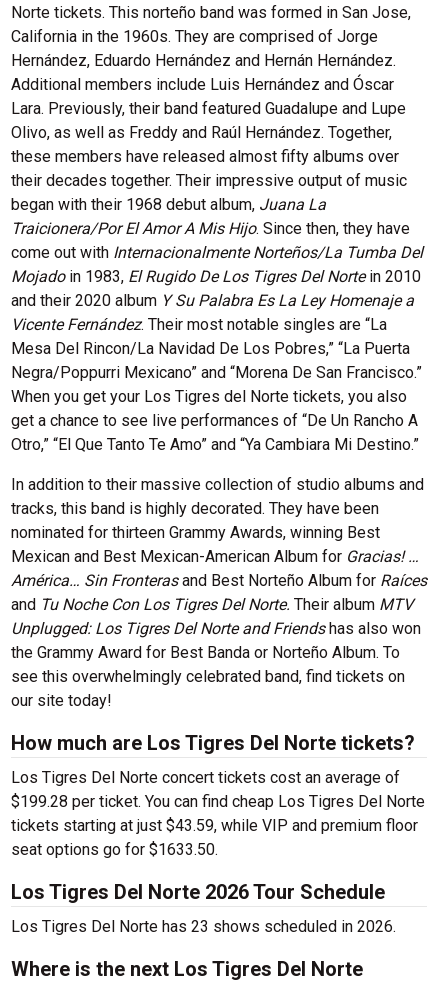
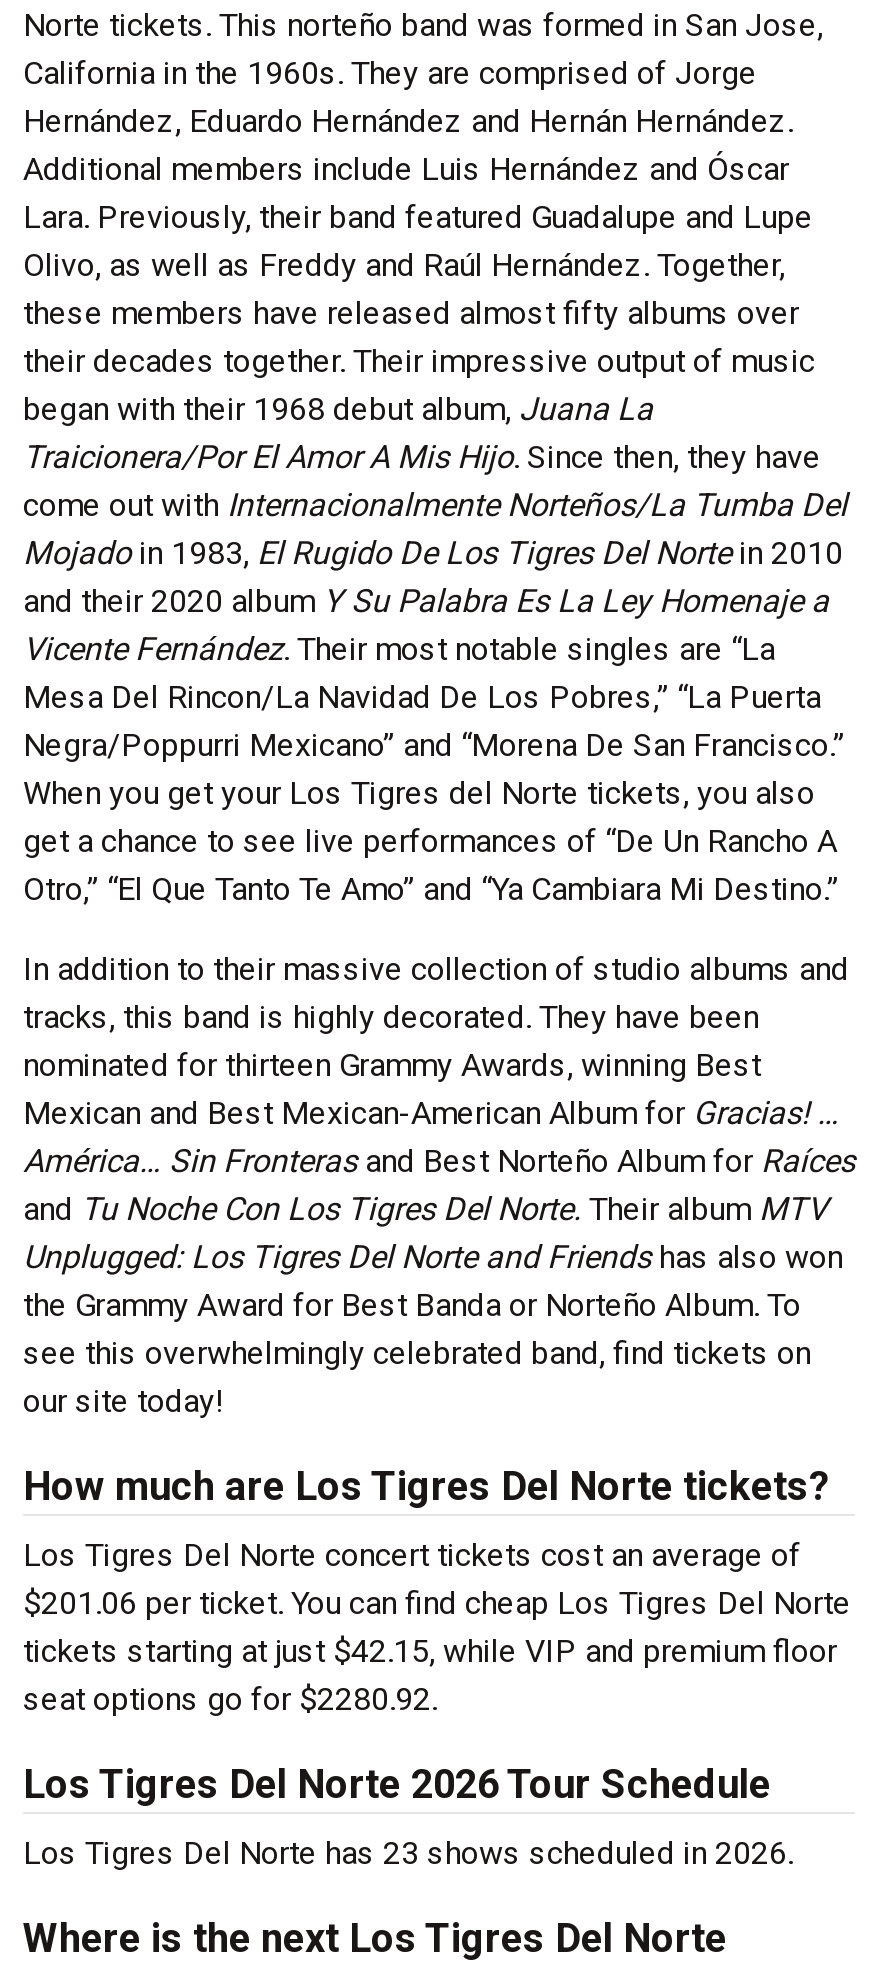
[11,792,425,811] $199.28 per ticket. You can find cheap Los Tigres Del Norte -> [23,1584,851,1622] $201.06 per ticket. You can find cheap Los Tigres Del Norte
[11,816,418,835] tickets starting at just $43.59, while VIP and premium floor -> [23,1632,837,1670] tickets starting at just $42.15, while VIP and premium floor
[11,840,218,859] seat options go for $1633.50. -> [23,1680,437,1718] seat options go for $2280.92.

